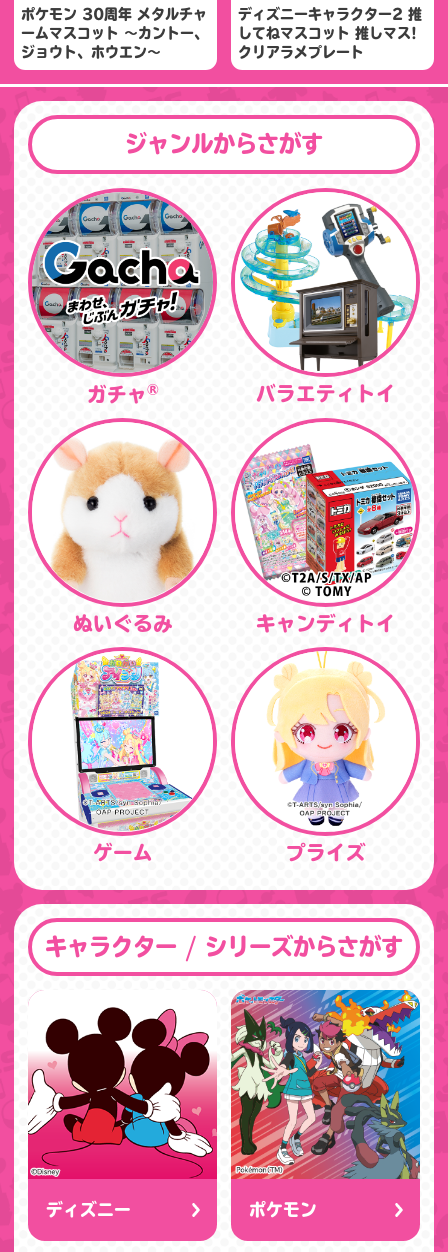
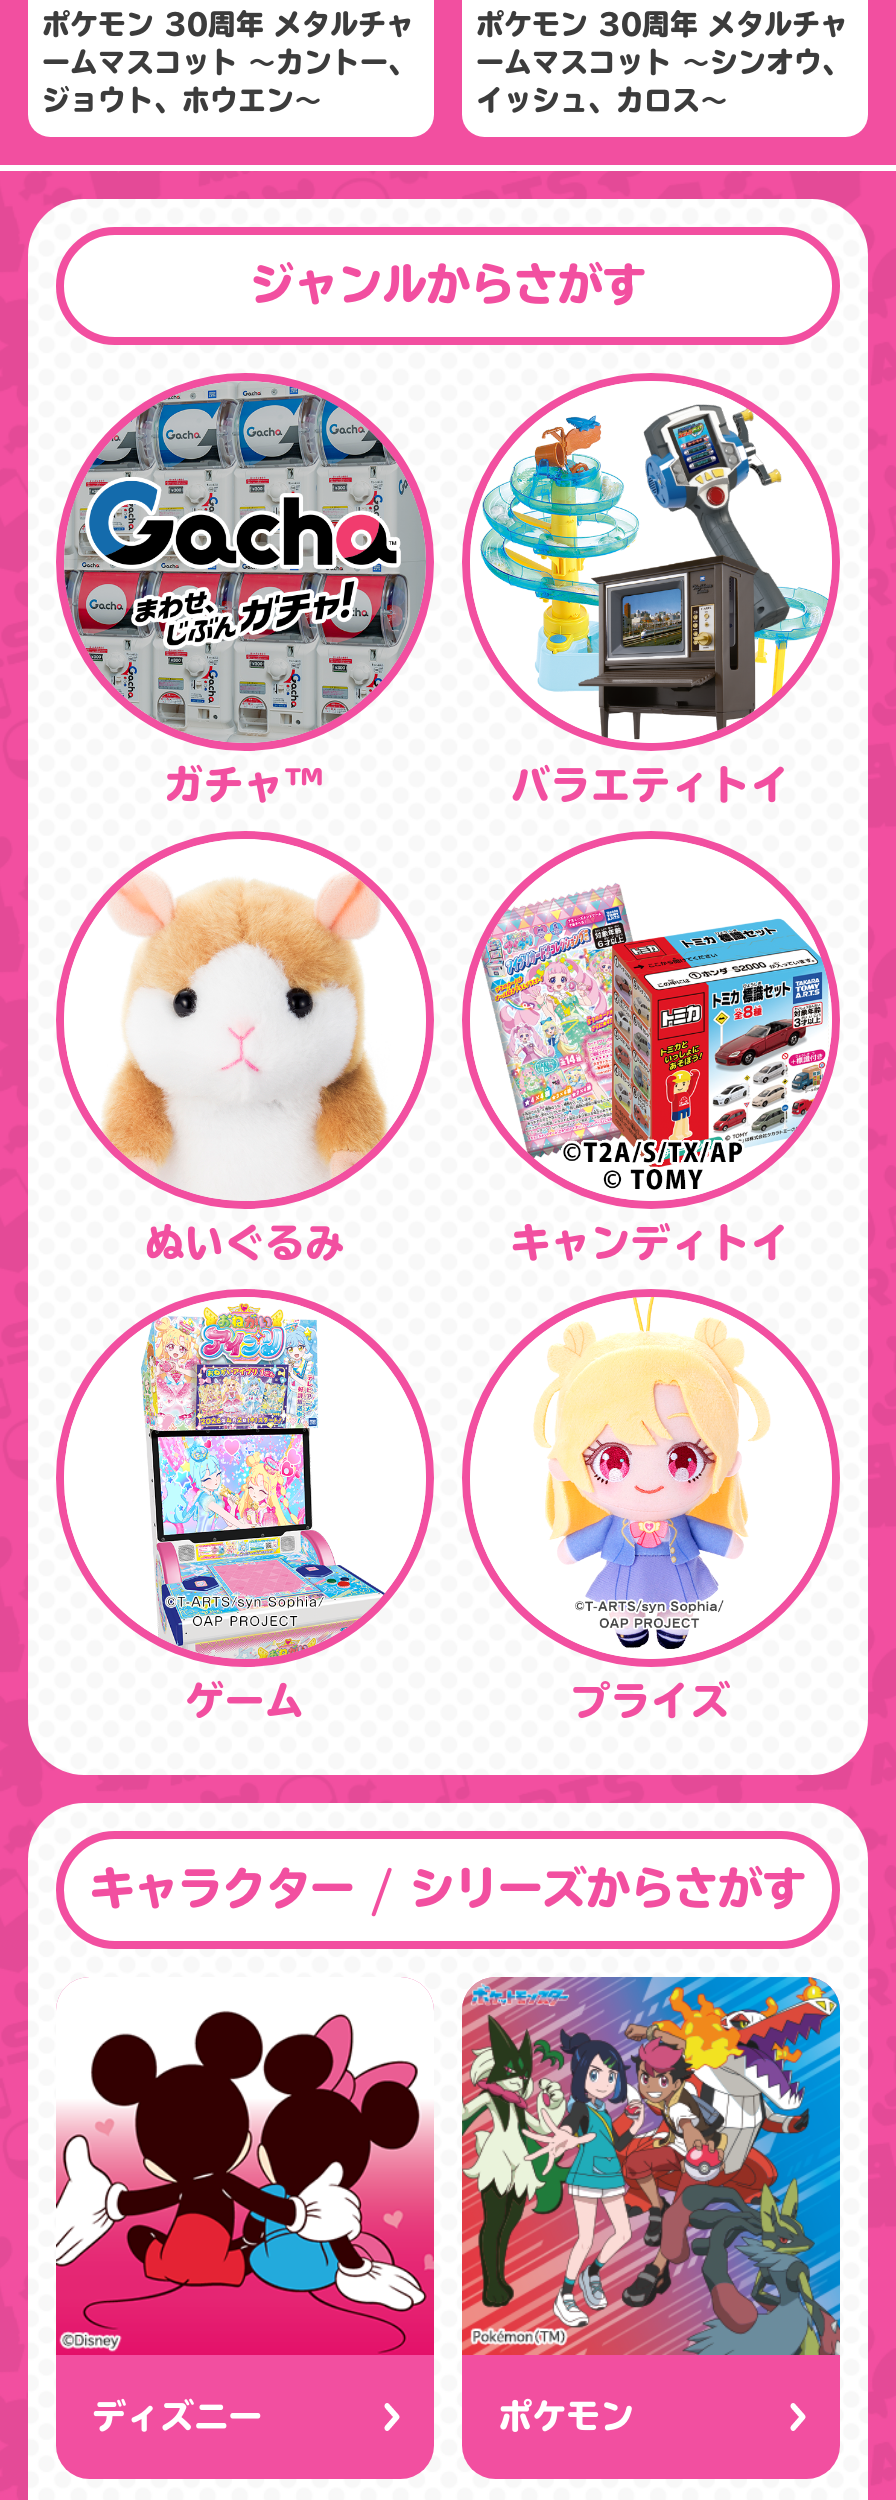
[238,7,422,59] ディズニーキャラクター2 推 | してねマスコット 推しマス! | クリアラメプレート -> [476,12,850,116] ポケモン 30周年 メタルチャ | ームマスコット 〜シンオウ、 | イッシュ、カロス〜
[86,384,158,403] ガチャ® -> [164,765,326,803] ガチャ™

